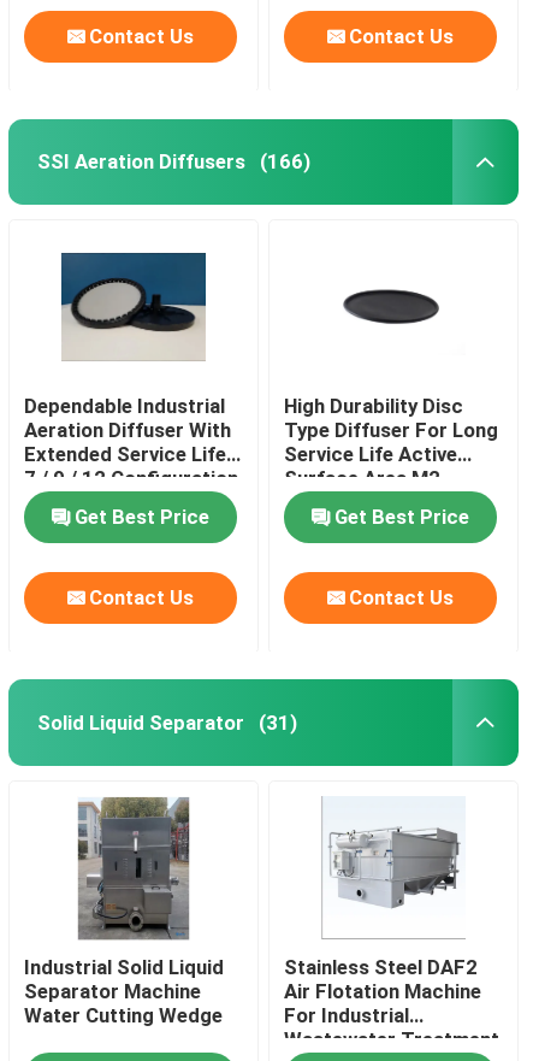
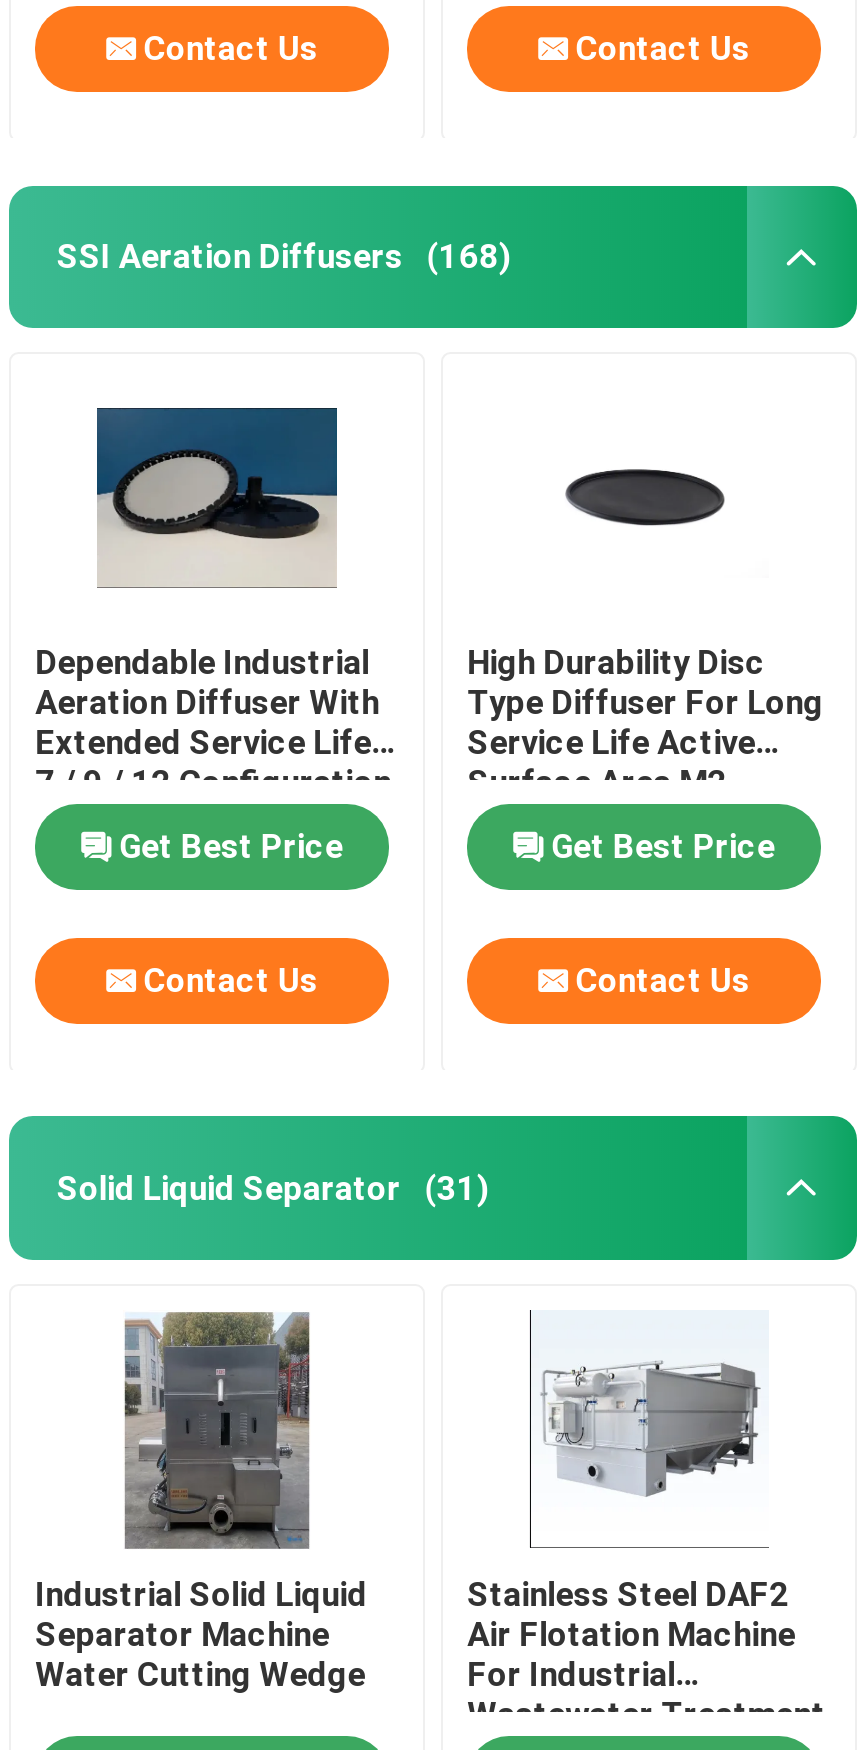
[37,149,310,174] SSI Aeration Diffusers (166) -> [57,236,511,277] SSI Aeration Diffusers (168)

